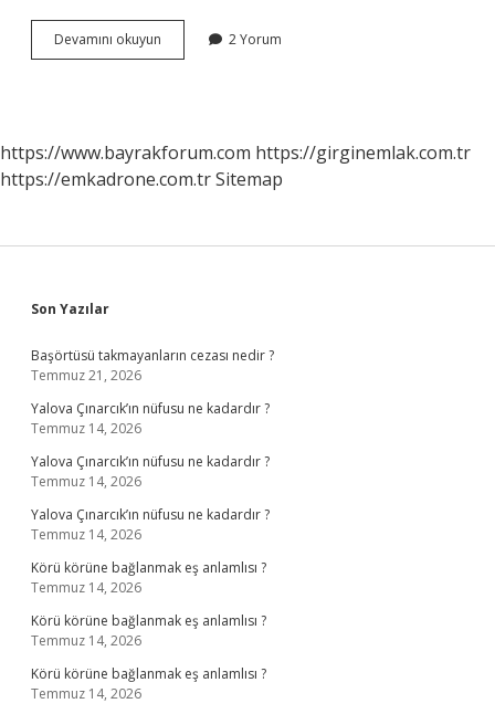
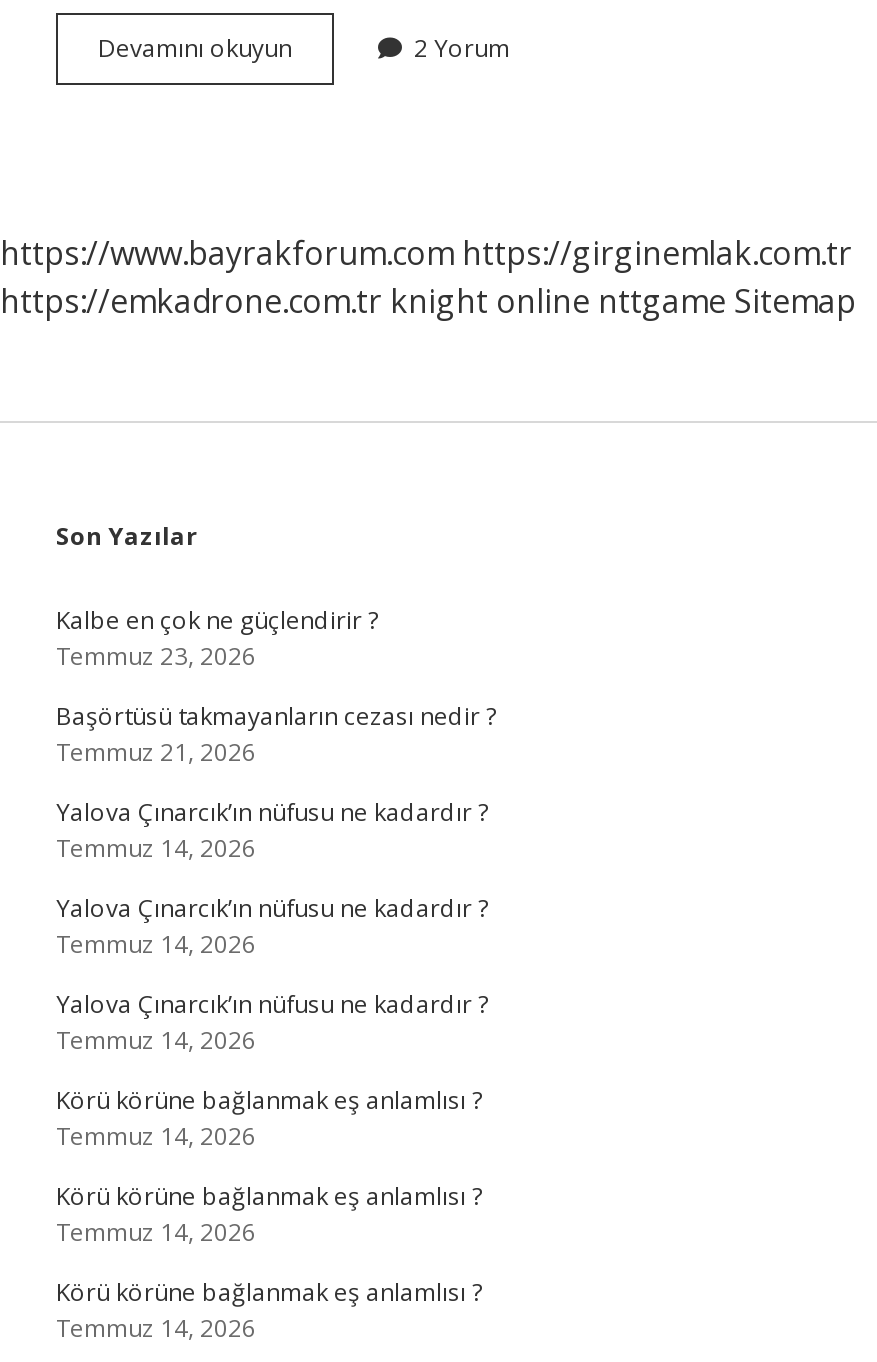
[0,167,283,191] https://emkadrone.com.tr Sitemap -> [0,279,856,323] https://emkadrone.com.tr knight online nttgame Sitemap
none -> [56,603,378,673] Kalbe en çok ne güçlendirir ? | Temmuz 23, 2026

